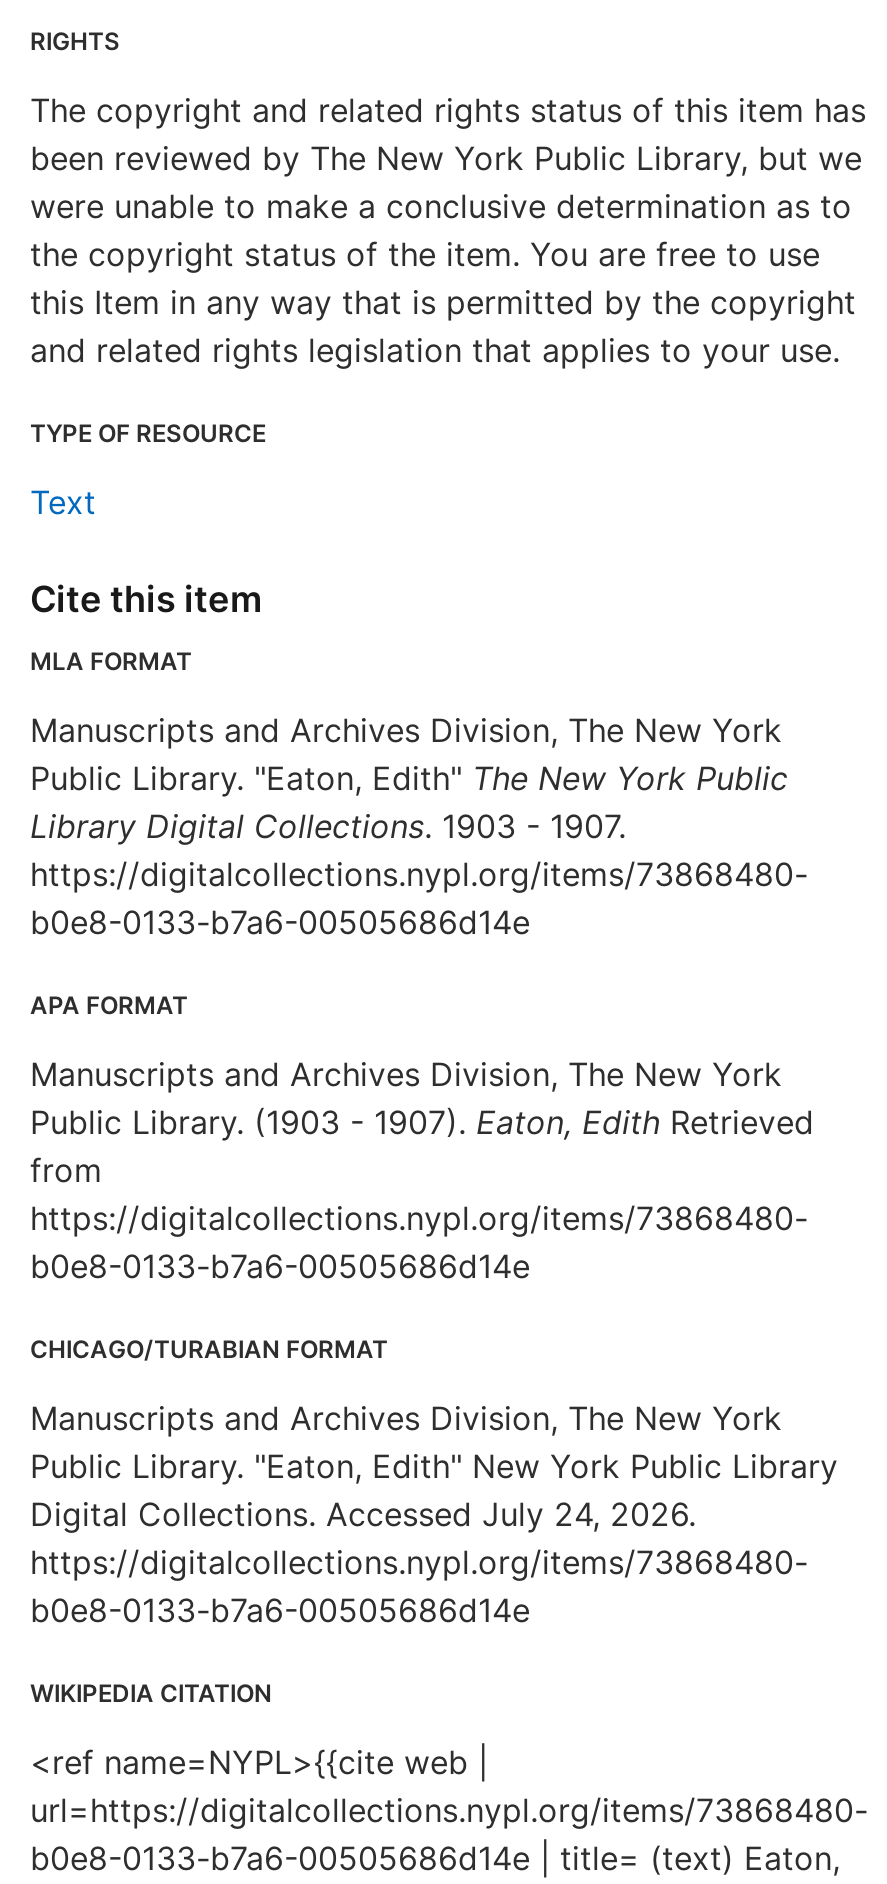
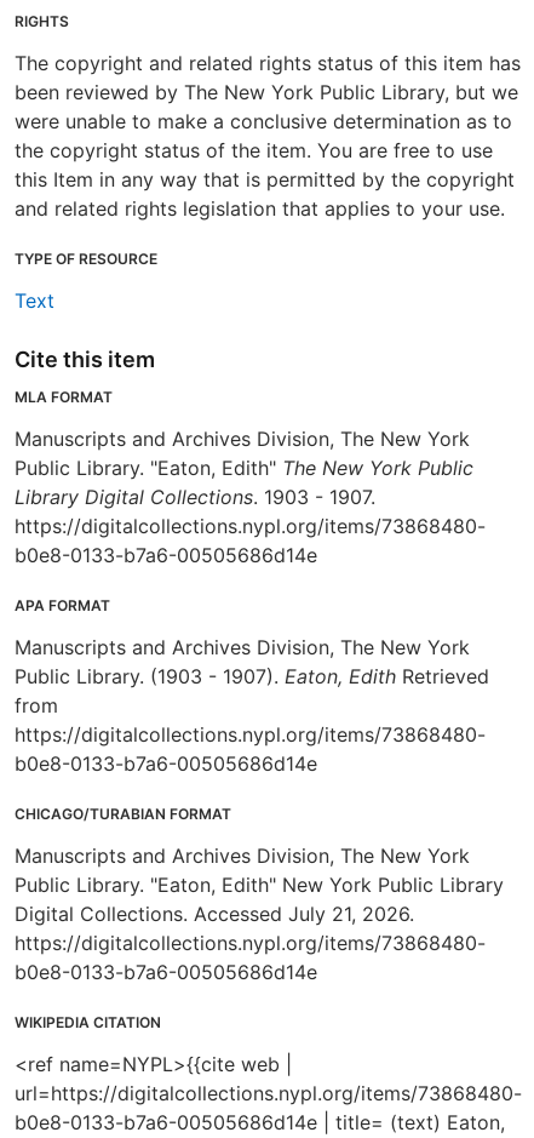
[30,1494,696,1534] Digital Collections. Accessed July 24, 2026. -> [15,902,414,926] Digital Collections. Accessed July 21, 2026.

